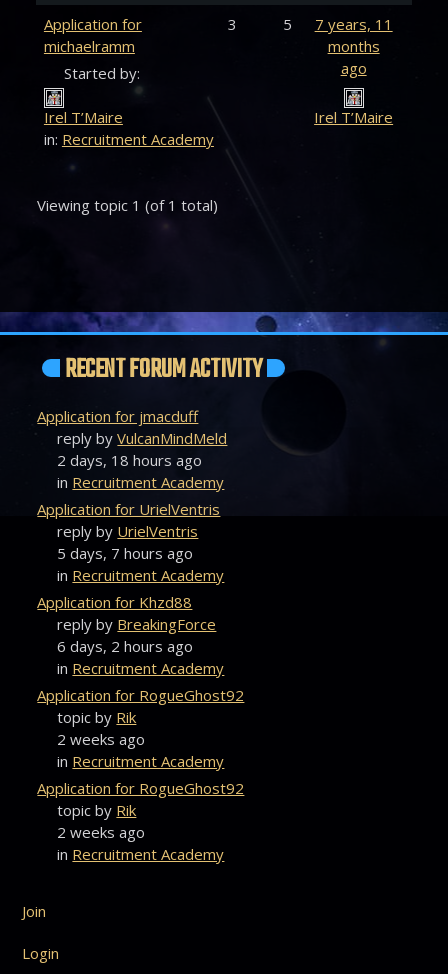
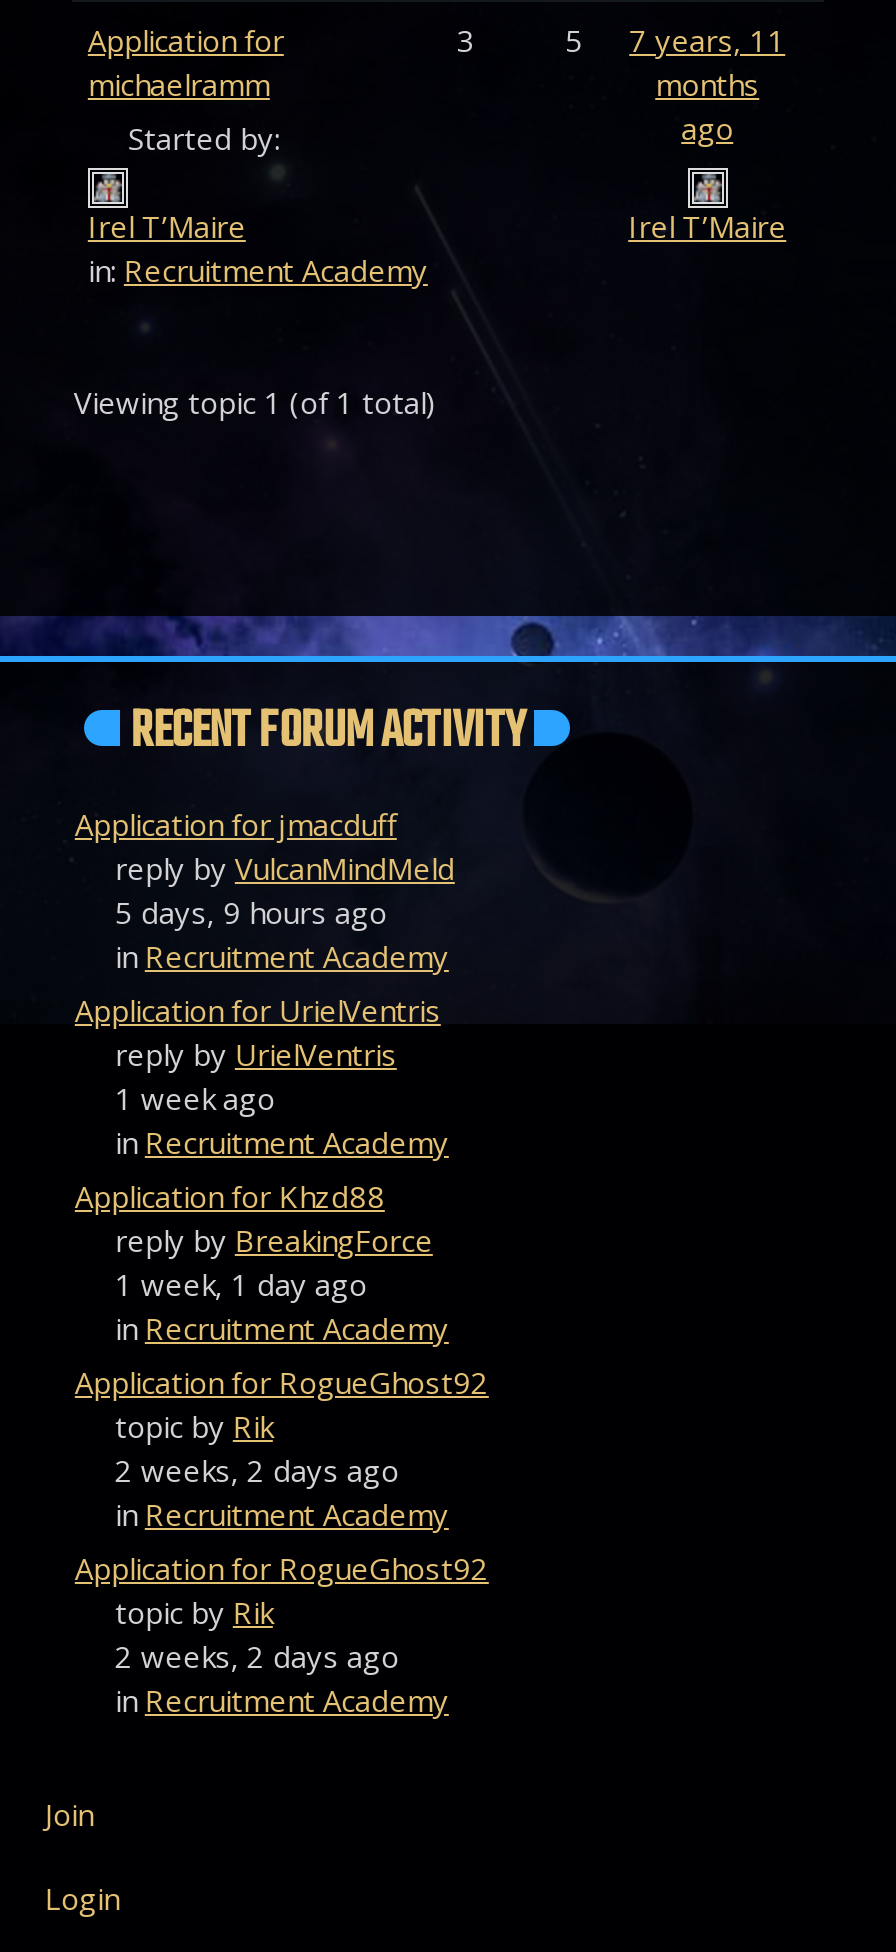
[57,450,202,470] 2 days, 18 hours ago -> [115,892,387,932] 5 days, 9 hours ago
[57,543,193,563] 5 days, 7 hours ago -> [115,1078,275,1118] 1 week ago
[57,636,193,656] 6 days, 2 hours ago -> [115,1264,367,1304] 1 week, 1 day ago
[57,729,145,749] 2 weeks ago -> [115,1450,399,1490] 2 weeks, 2 days ago
[57,822,145,842] 2 weeks ago -> [115,1636,399,1676] 2 weeks, 2 days ago

